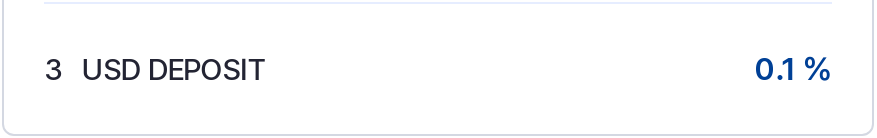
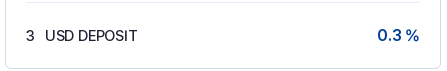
[754,50,832,88] 0.1 % -> [377,26,420,45] 0.3 %

